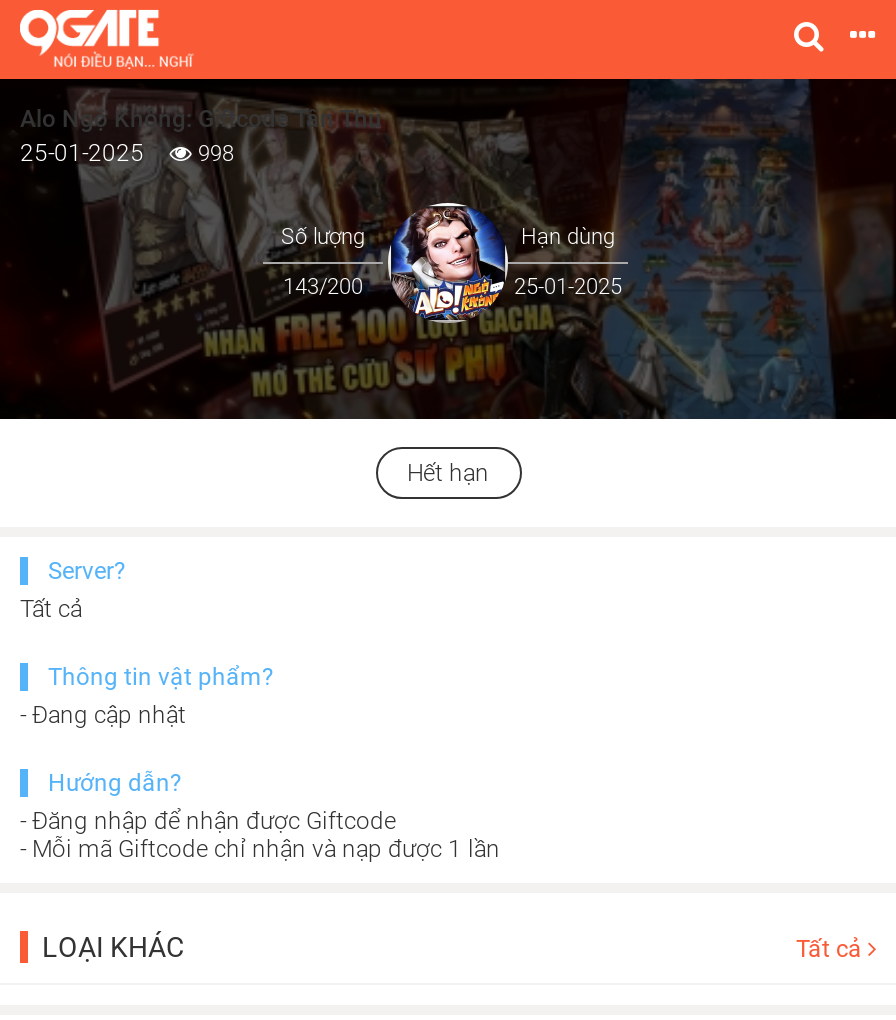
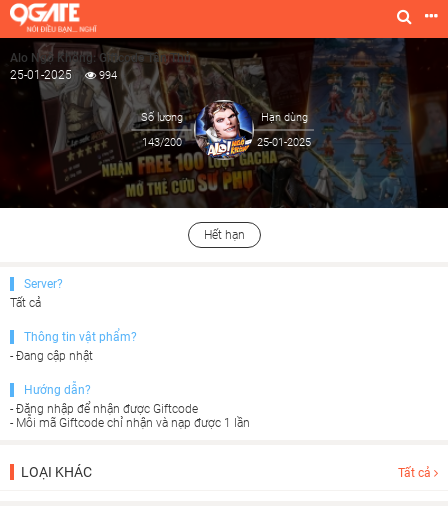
[20,139,234,167] 25-01-2025 998 -> [10,68,117,82] 25-01-2025 994

